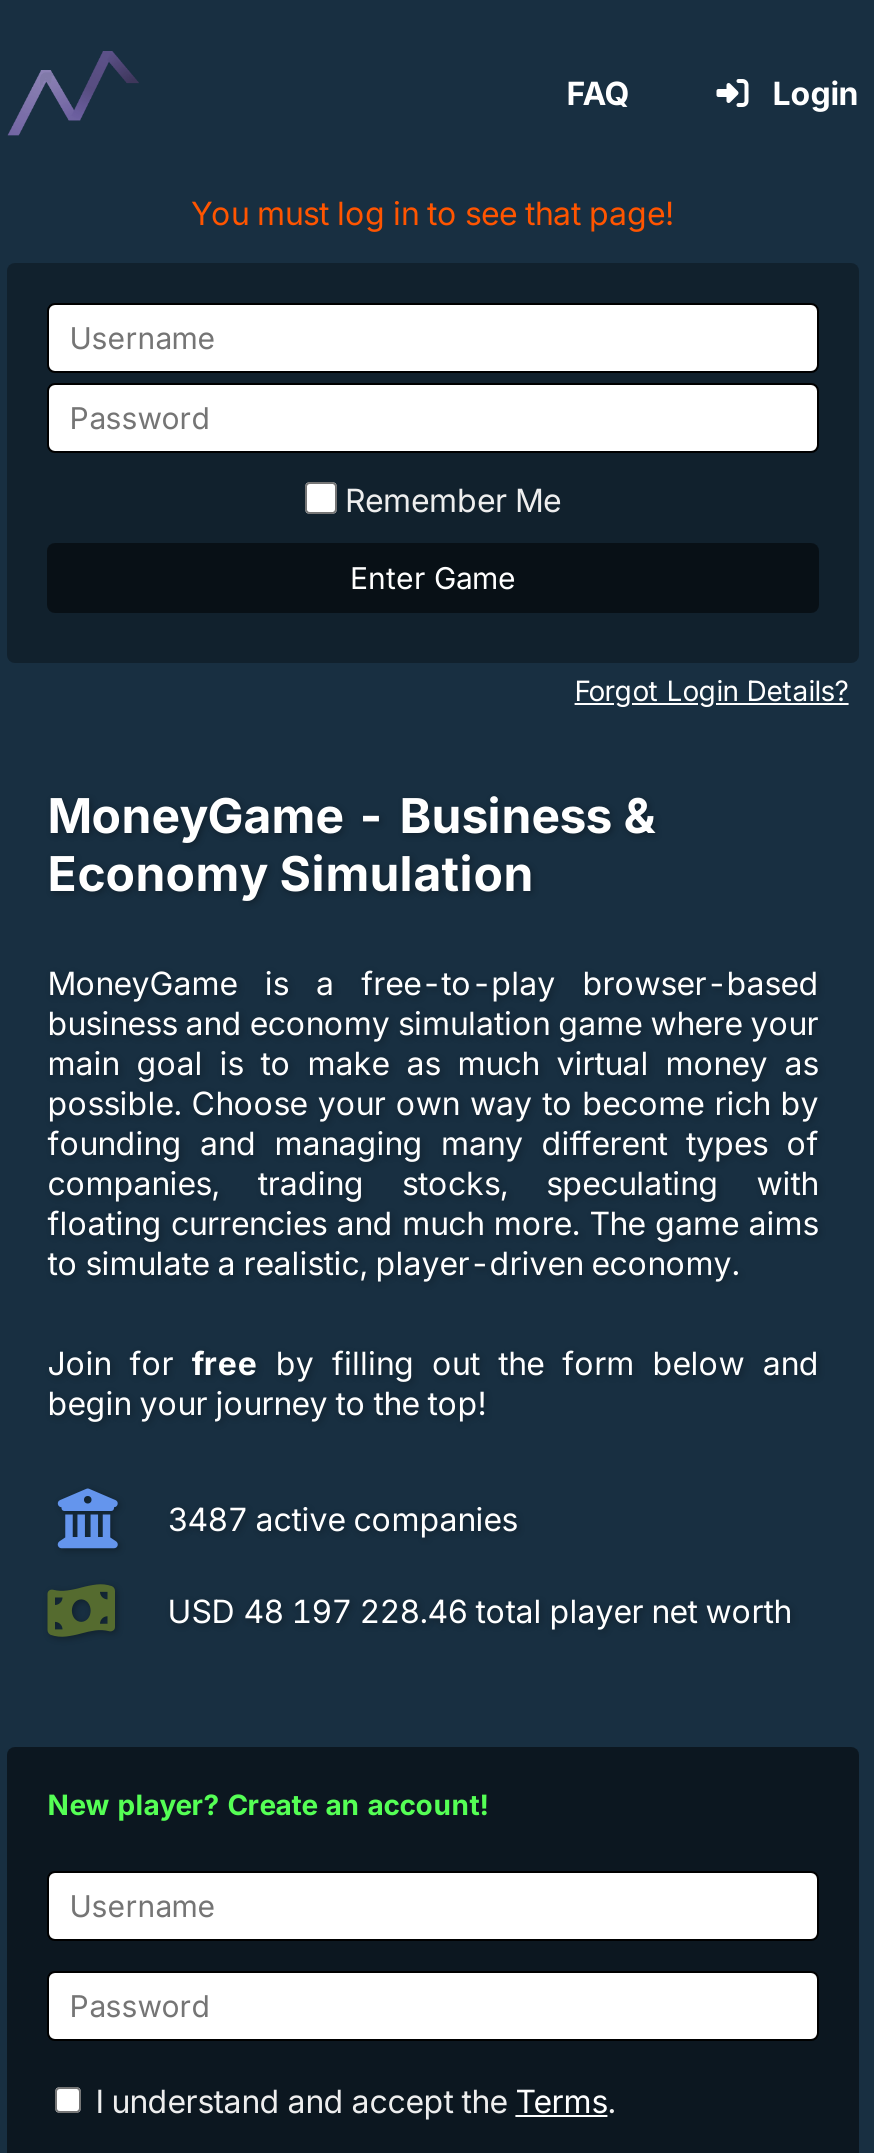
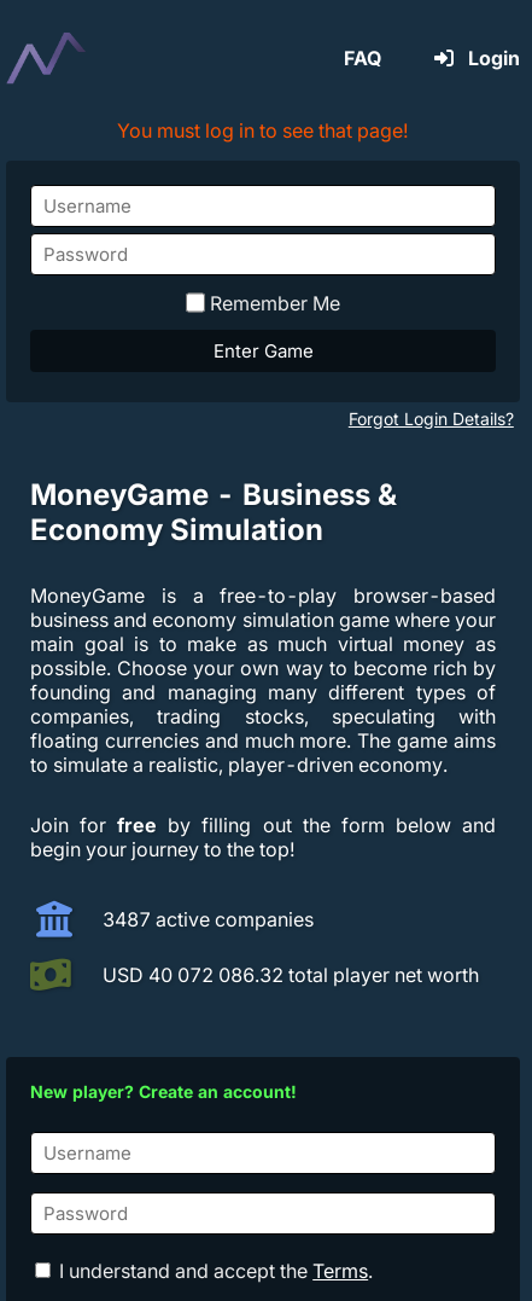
[167,1591,791,1631] USD 48 197 228.46 total player net worth -> [103,963,479,987] USD 40 072 086.32 total player net worth

